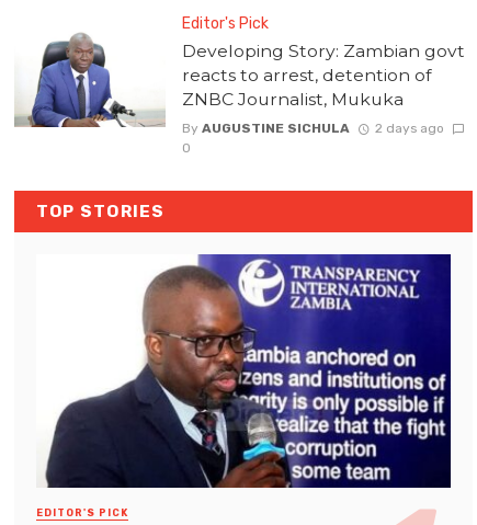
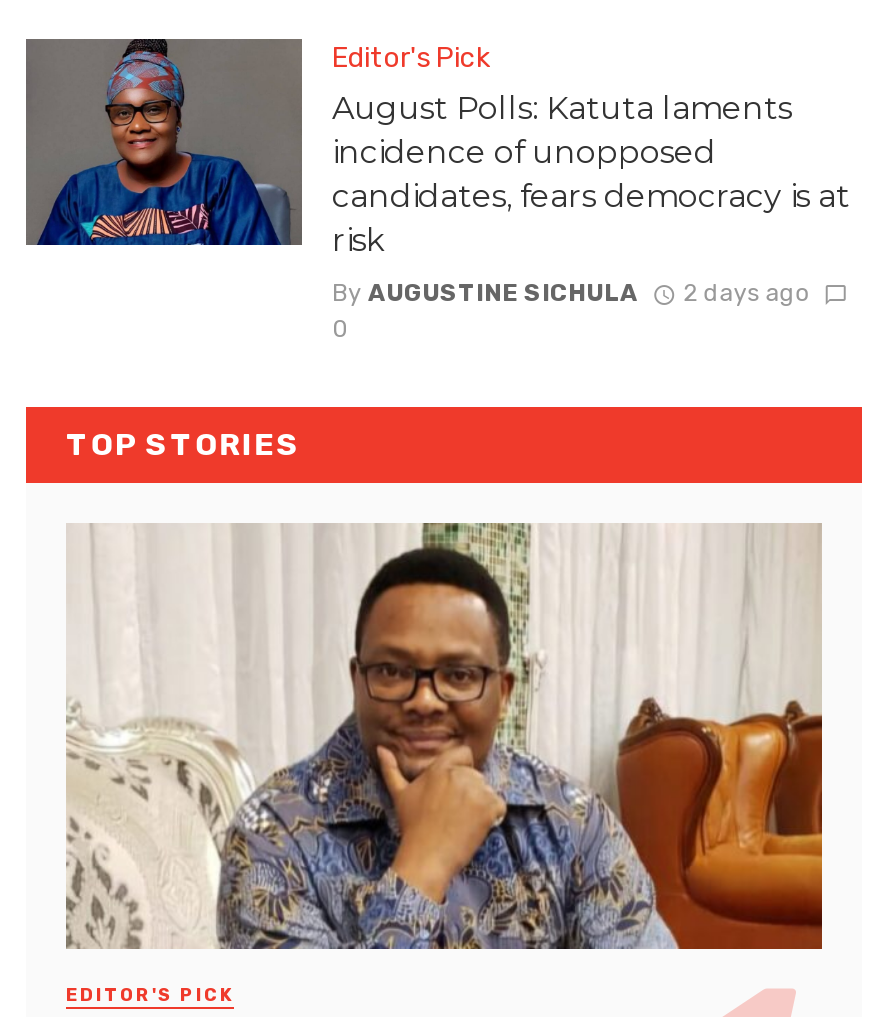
[14,13,465,128] [image] | Developing Story: Zambian govt | reacts to arrest, detention of | ZNBC Journalist, Mukuka -> [24,37,850,259] [image] | August Polls: Katuta laments | incidence of unopposed | candidates, fears democracy is at | risk
[36,253,452,489] [image] -> [64,521,824,951] [image]

